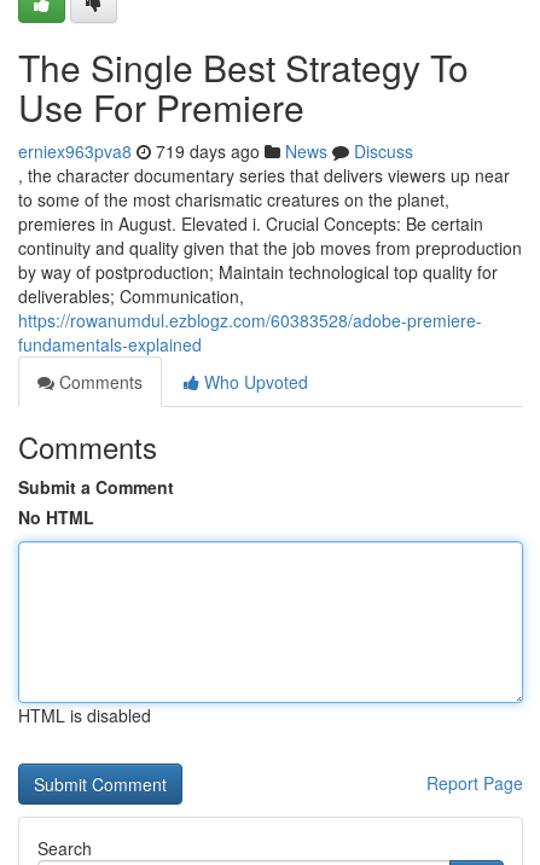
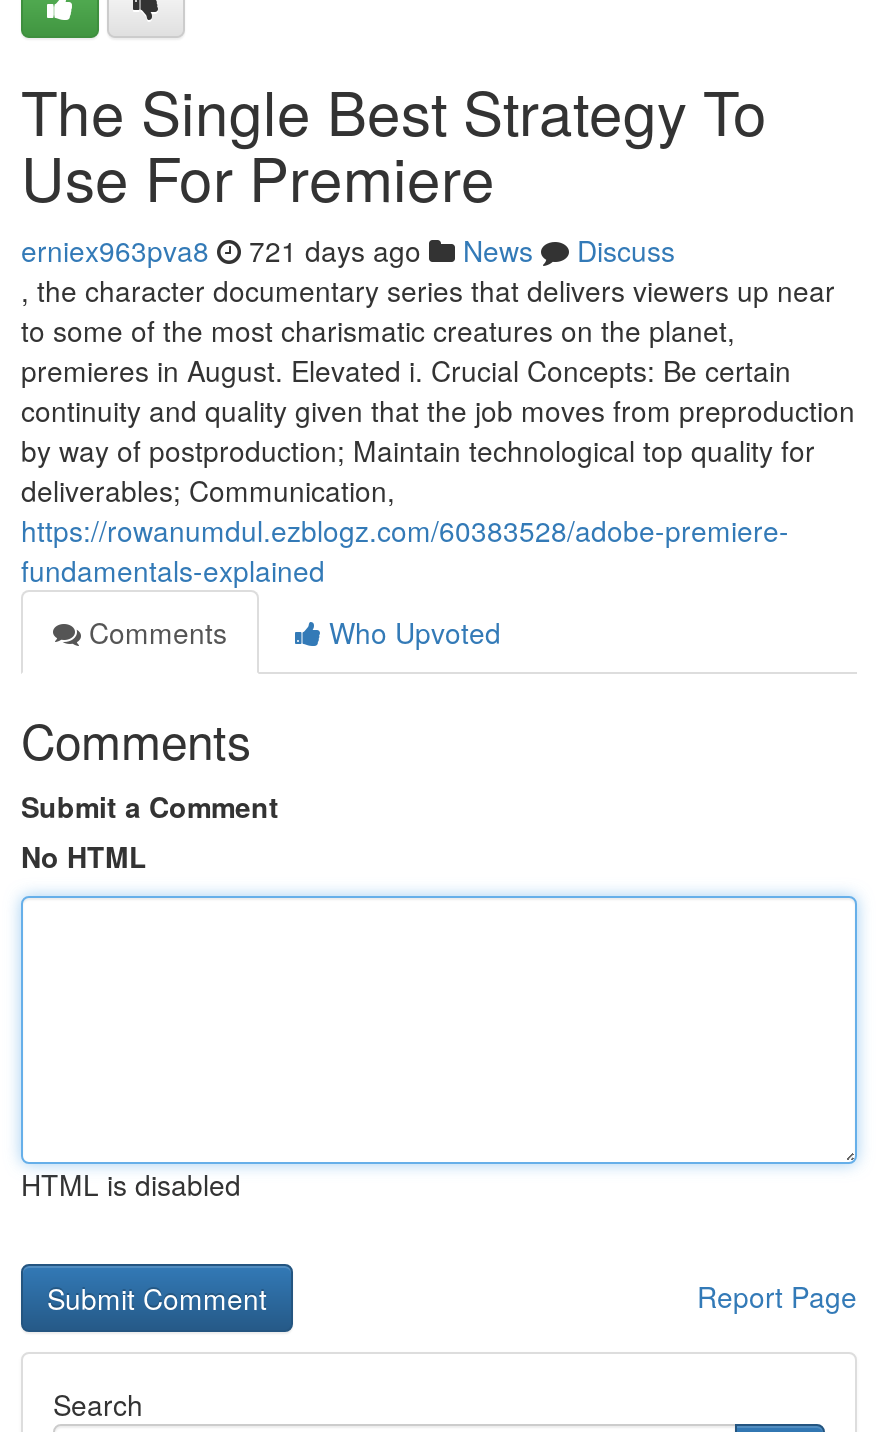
[18,139,413,163] erniex963pva8 719 days ago News Discuss -> [21,230,675,270] erniex963pva8 721 days ago News Discuss

